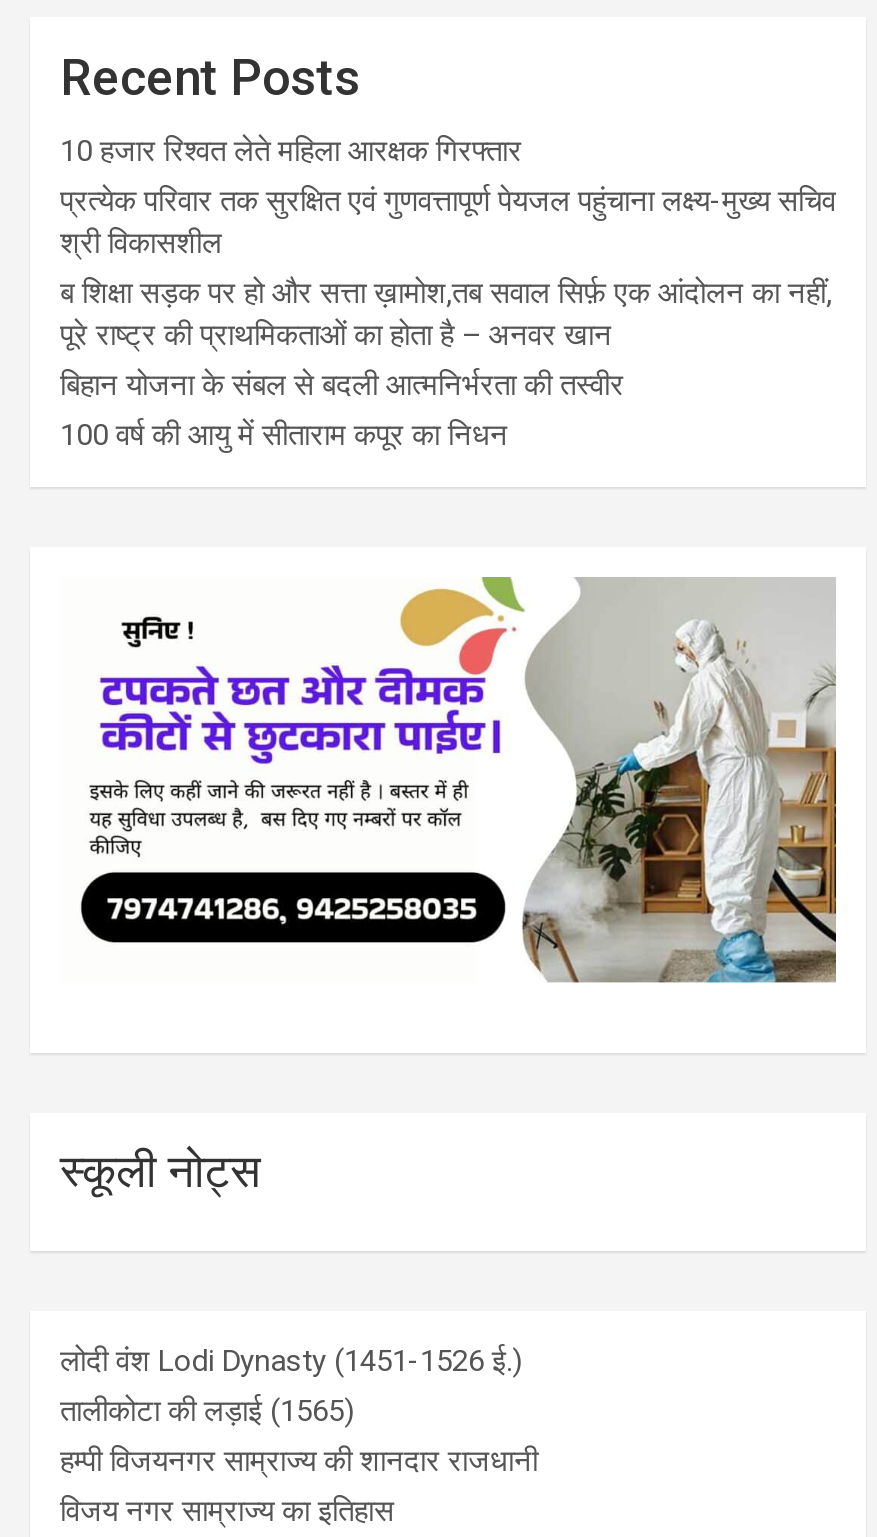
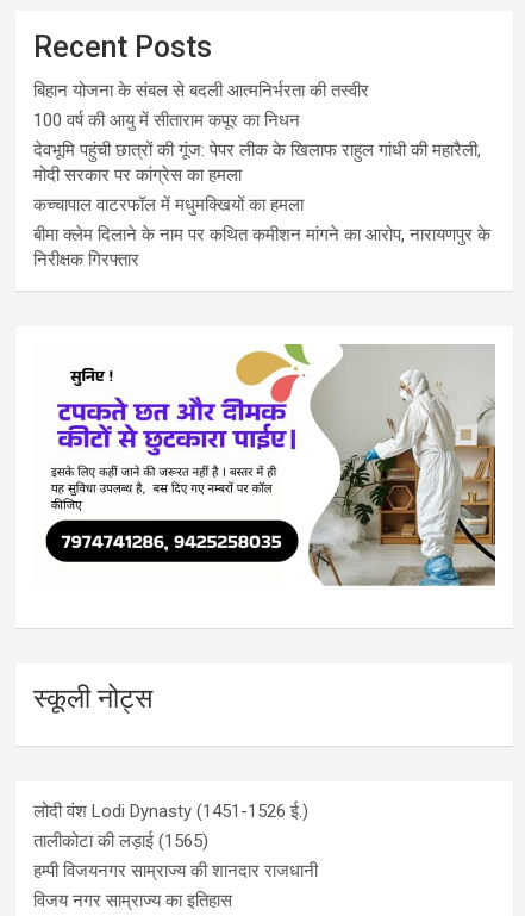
[60,133,836,353] 10 हजार रिश्वत लेते महिला आरक्षक गिरफ्तार | प्रत्येक परिवार तक सुरक्षित एवं गुणवत्तापूर्ण पेयजल पहुंचाना लक्ष्य-मुख्य सचिव | श्री विकासशील | ब शिक्षा सड़क पर हो और सत्ता ख़ामोश,तब सवाल सिर्फ़ एक आंदोलन का नहीं, | पूरे राष्ट्र की प्राथमिकताओं का होता है – अनवर खान -> none
moved [60,367,624,453] -> [33,80,369,131]: बिहान योजना के संबल से बदली आत्मनिर्भरता की तस्वीर | 100 वर्ष की आयु में सीताराम कपूर का निधन
none -> [33,139,490,270] देवभूमि पहुंची छात्रों की गूंज: पेपर लीक के खिलाफ राहुल गांधी की महारैली, | मोदी सरकार पर कांग्रेस का हमला | कच्चापाल वाटरफॉल में मधुमक्खियों का हमला | बीमा क्लेम दिलाने के नाम पर कथित कमीशन मांगने का आरोप, नारायणपुर के | निरीक्षक गिरफ्तार

